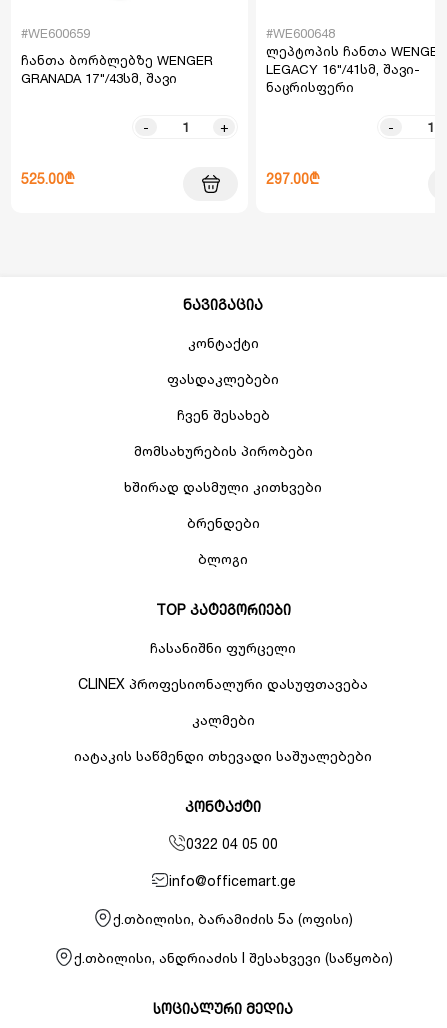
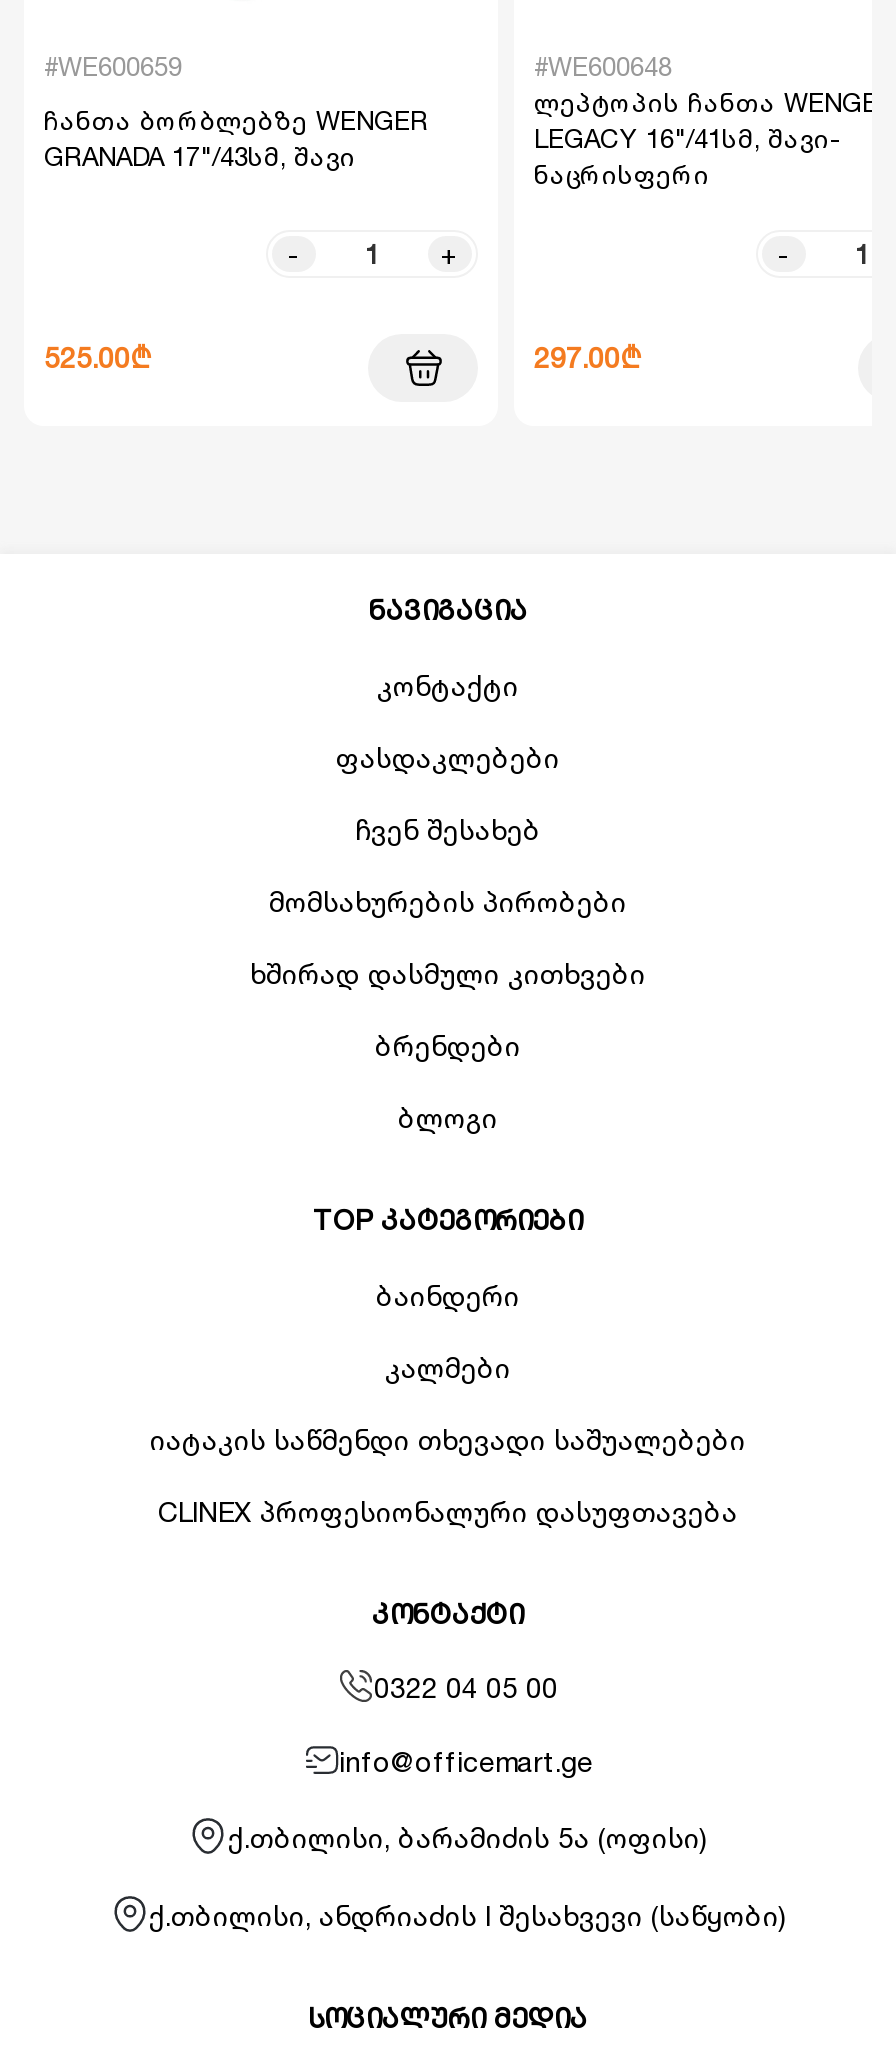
[150,639,296,656] ჩასანიშნი ფურცელი -> [376,1278,520,1312] ბაინდერი
moved [78,675,368,692] -> [158,1494,738,1528]: CLINEX პროფესიონალური დასუფთავება
moved [74,711,372,764] -> [150,1350,746,1456]: კალმები | იატაკის საწმენდი თხევადი საშუალებები

